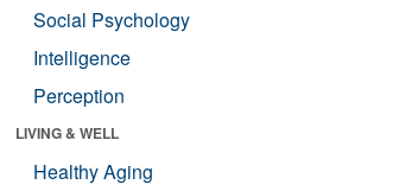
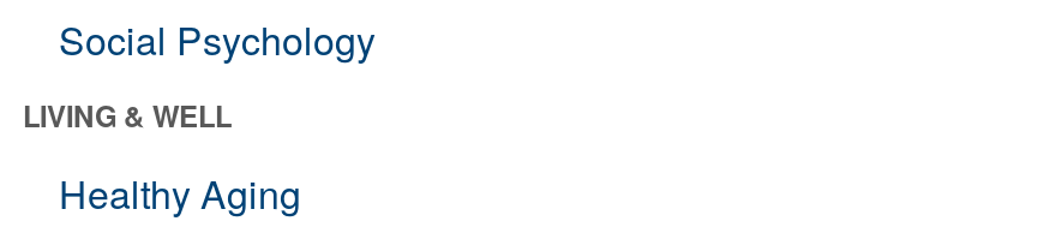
[33,44,131,109] Intelligence | Perception -> none

